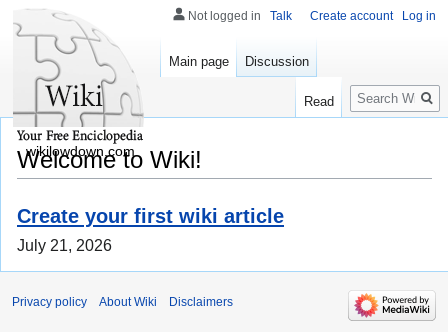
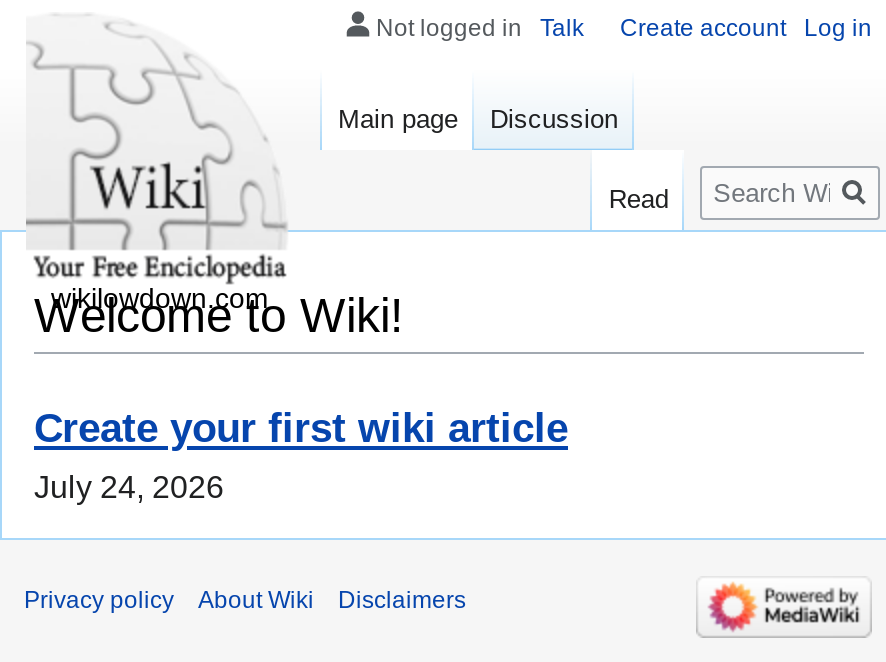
[17,237,112,254] July 21, 2026 -> [34,471,224,505] July 24, 2026

